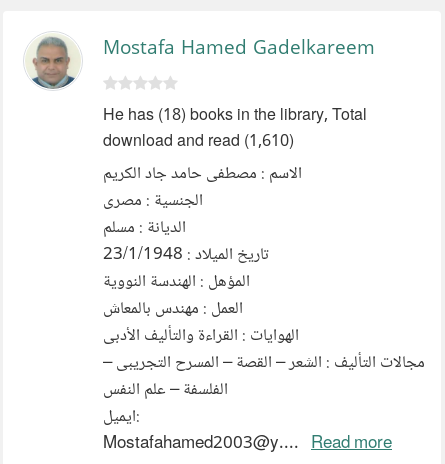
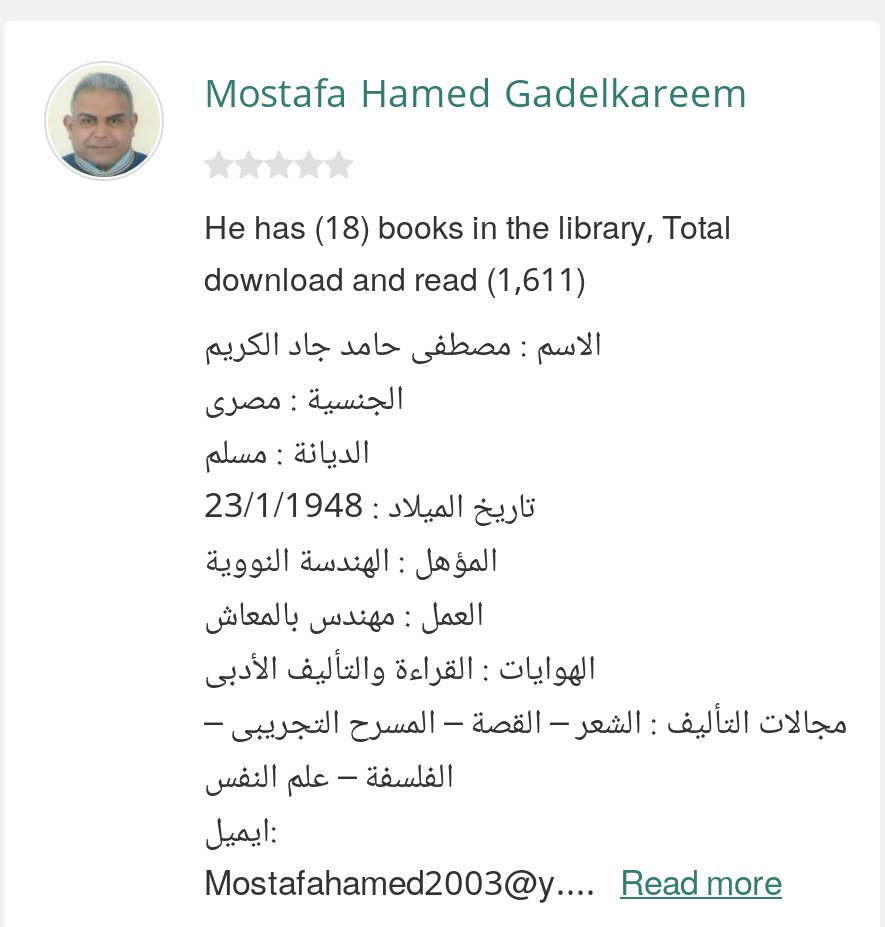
[103,129,294,156] download and read (1,610) -> [204,257,586,311] download and read (1,611)

